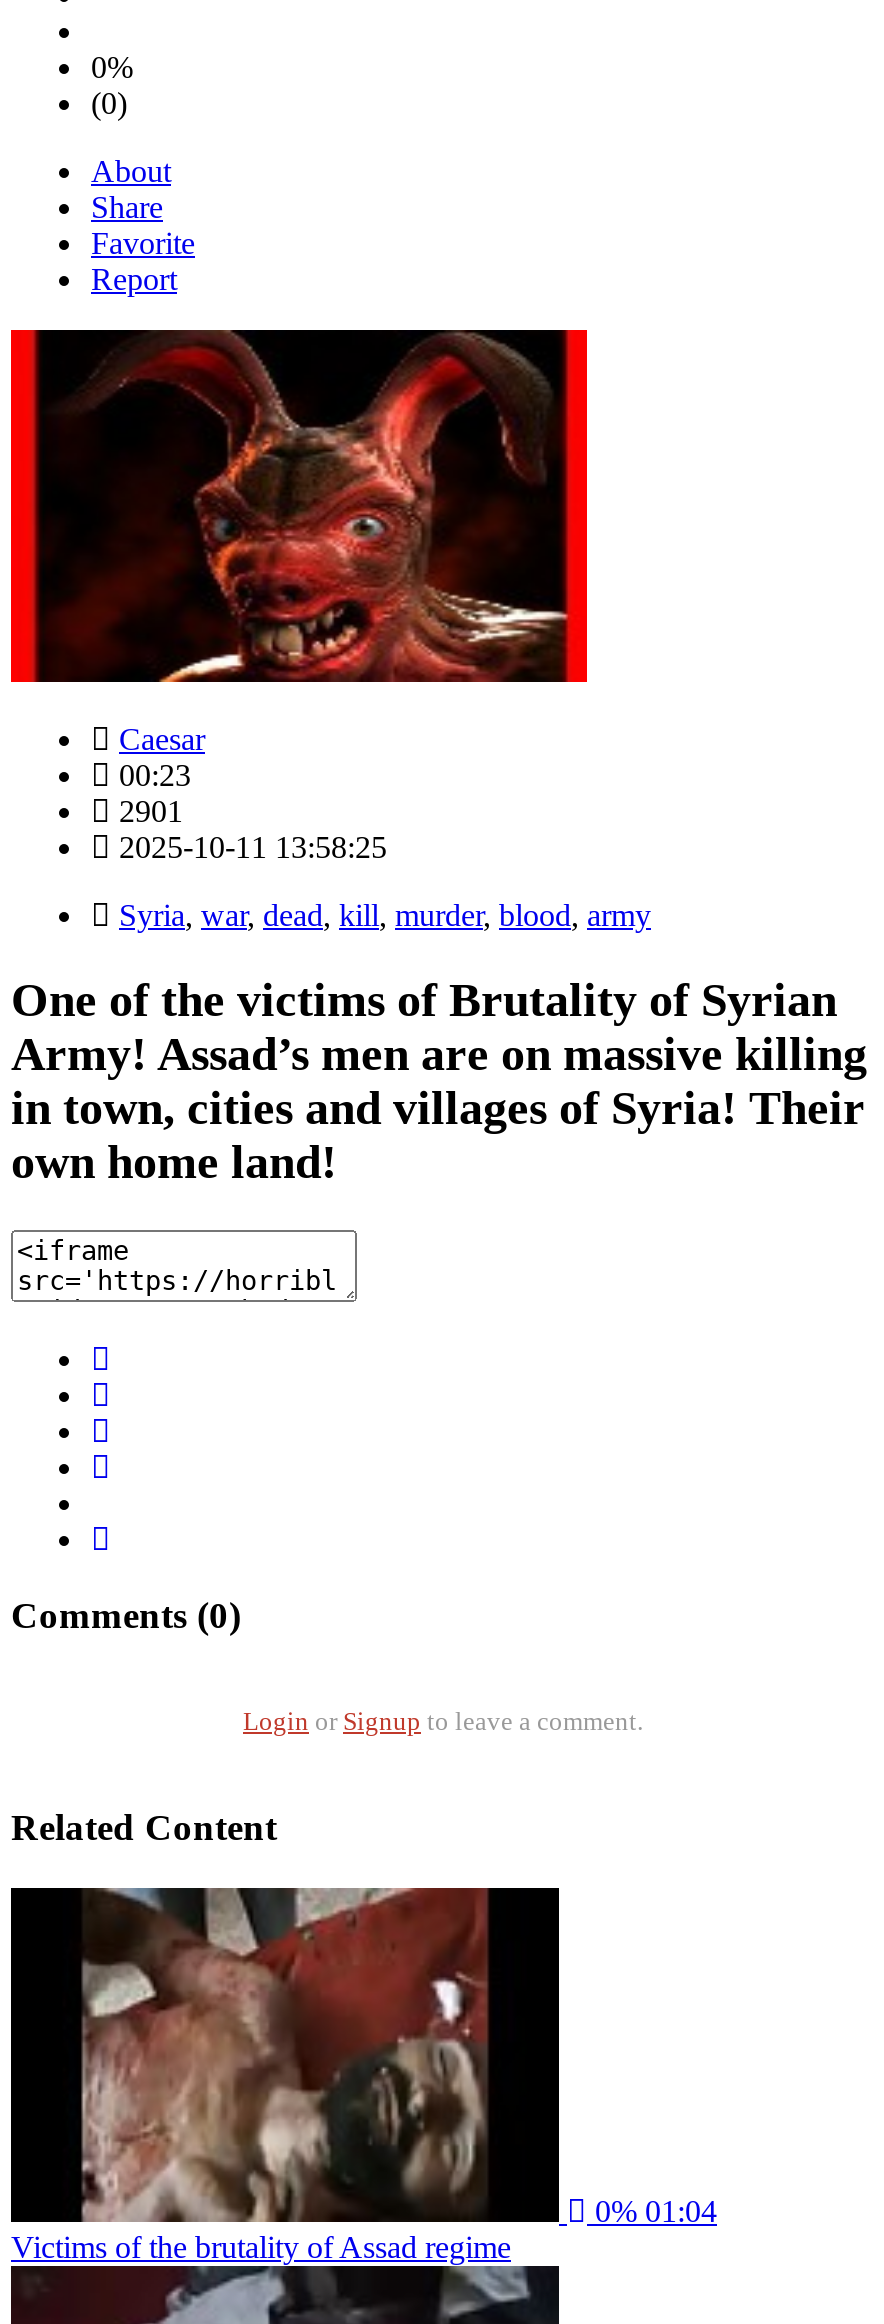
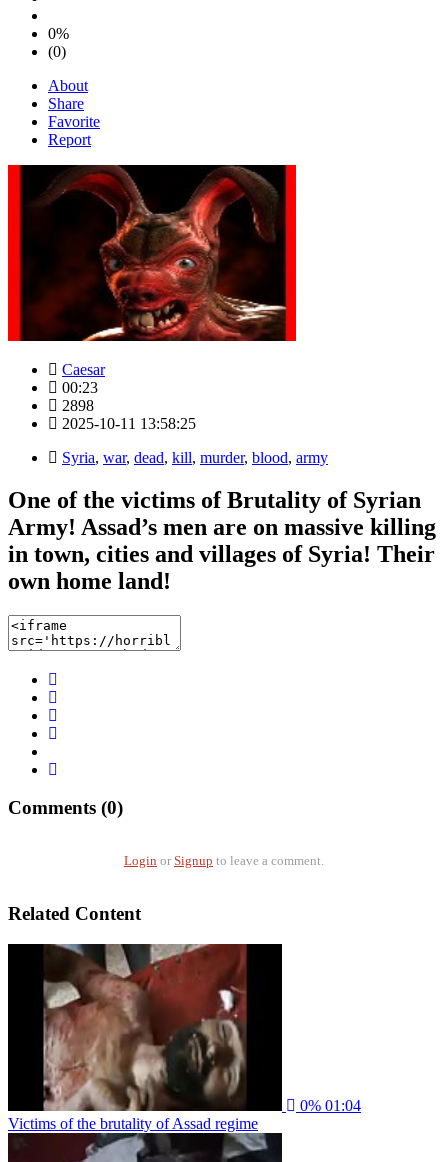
[111,794,183,828] 2901 -> [58,397,94,414] 2898

